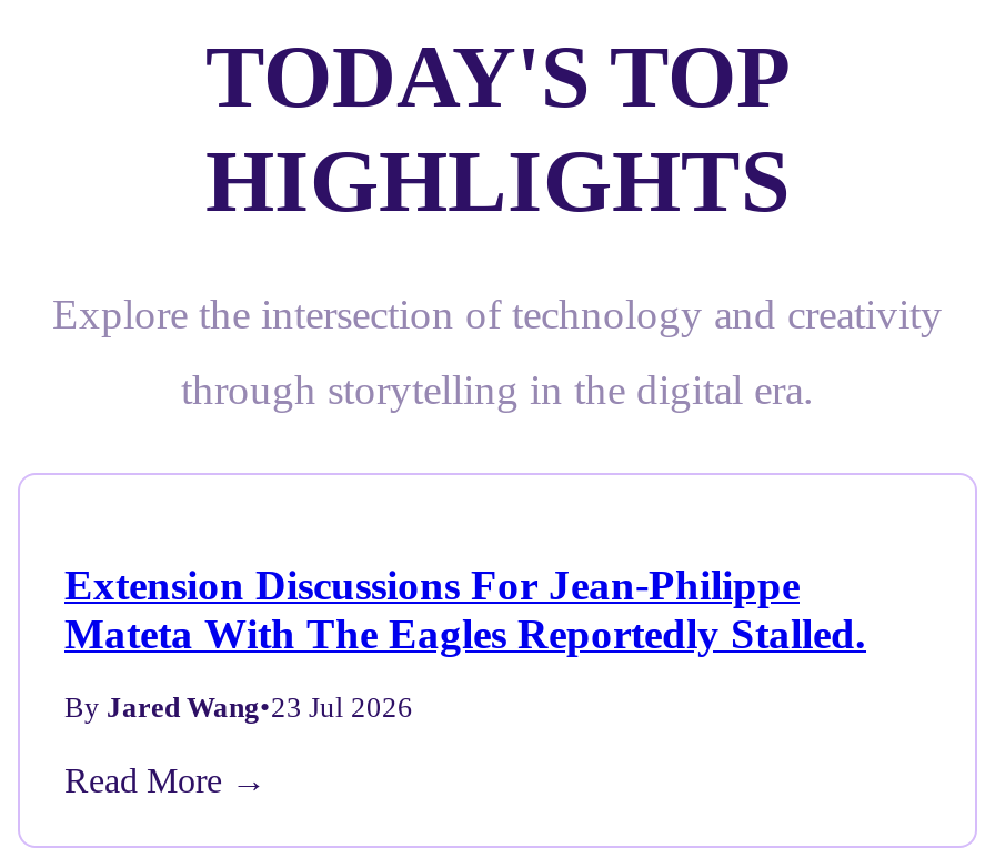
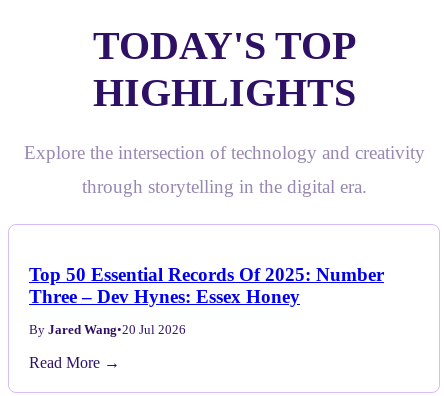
[64,561,866,656] Extension Discussions For Jean-Philippe | Mateta With The Eagles Reportedly Stalled. -> [29,264,384,307] Top 50 Essential Records Of 2025: Number | Three – Dev Hynes: Essex Honey
[64,692,413,723] By Jared Wang•23 Jul 2026 -> [29,323,186,337] By Jared Wang•20 Jul 2026

